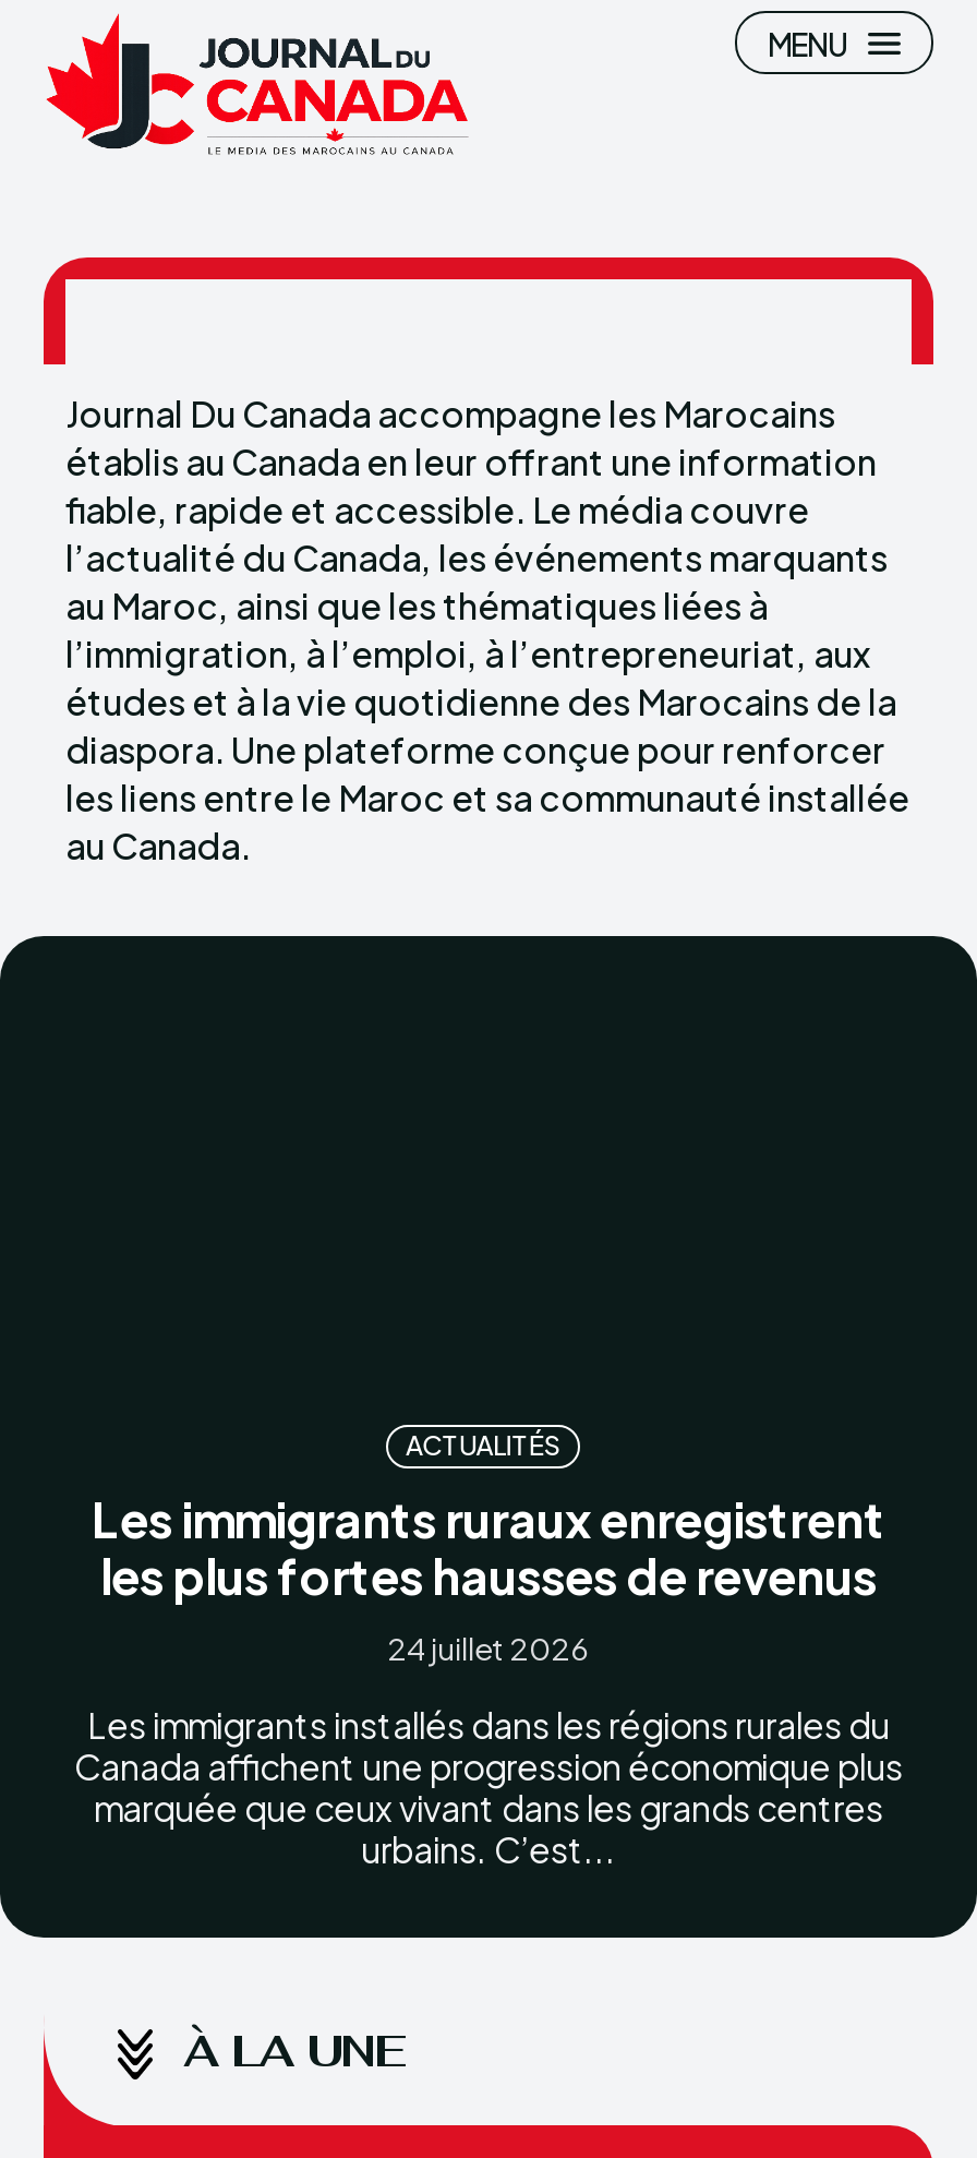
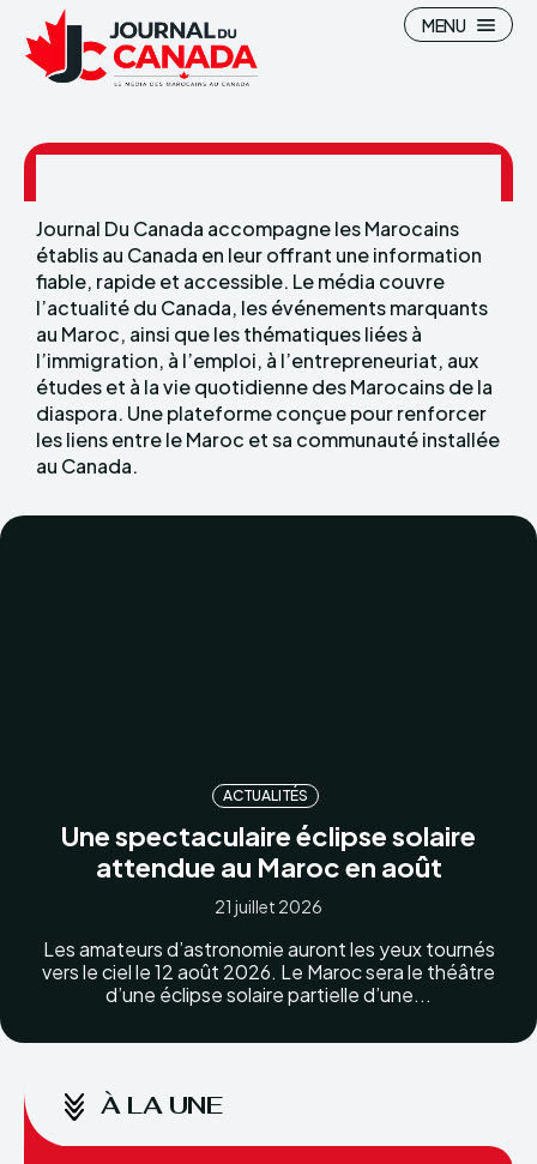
[92,1489,885,1668] Les immigrants ruraux enregistrent | les plus fortes hausses de revenus | 24 juillet 2026 -> [61,819,476,918] Une spectaculaire éclipse solaire | attendue au Maroc en août | 21 juillet 2026
[74,1703,903,1873] Les immigrants installés dans les régions rurales du | Canada affichent une progression économique plus | marquée que ceux vivant dans les grands centres | urbains. C’est... -> [42,937,495,1008] Les amateurs d’astronomie auront les yeux tournés | vers le ciel le 12 août 2026. Le Maroc sera le théâtre | d’une éclipse solaire partielle d’une...

